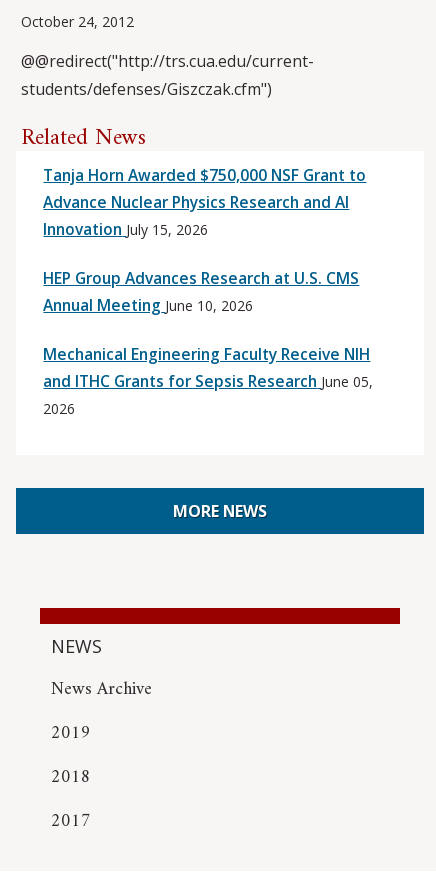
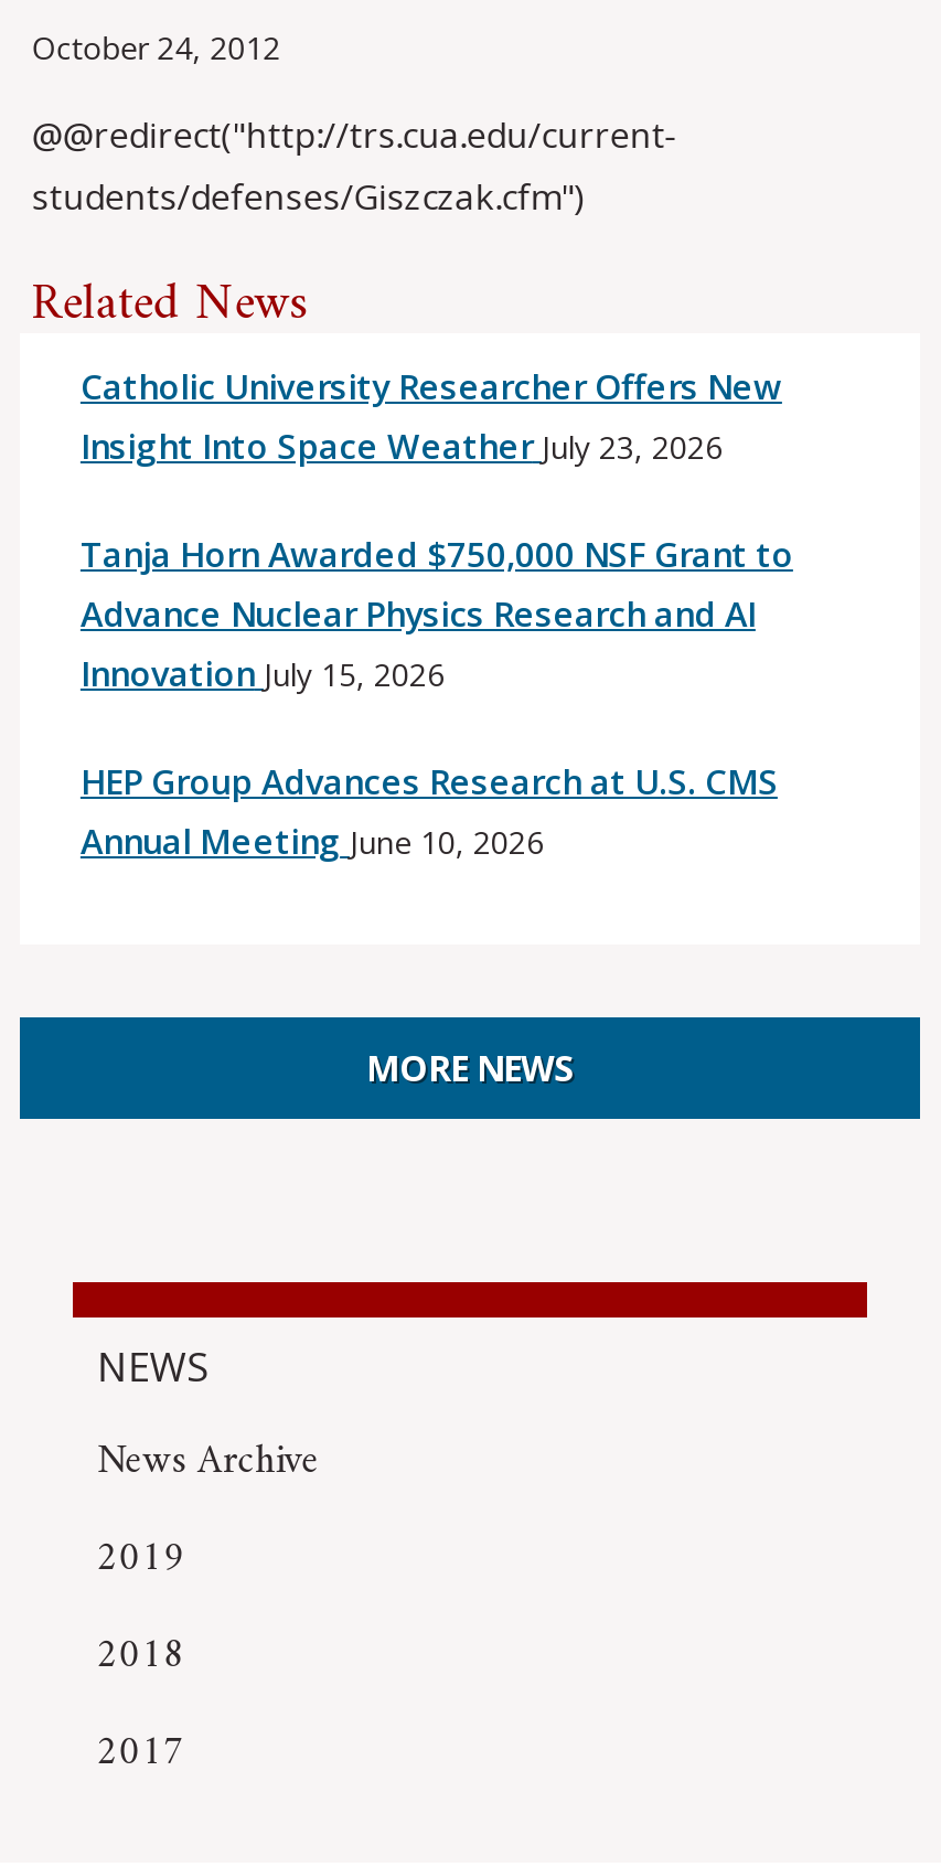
none -> [80,362,782,471] Catholic University Researcher Offers New | Insight Into Space Weather July 23, 2026
moved [43,164,366,316] -> [80,530,793,866]: Tanja Horn Awarded $750,000 NSF Grant to | Advance Nuclear Physics Research and AI | Innovation July 15, 2026 | HEP Group Advances Research at U.S. CMS | Annual Meeting June 10, 2026
[43,343,373,418] Mechanical Engineering Faculty Receive NIH | and ITHC Grants for Sepsis Research June 05, | 2026 -> none

